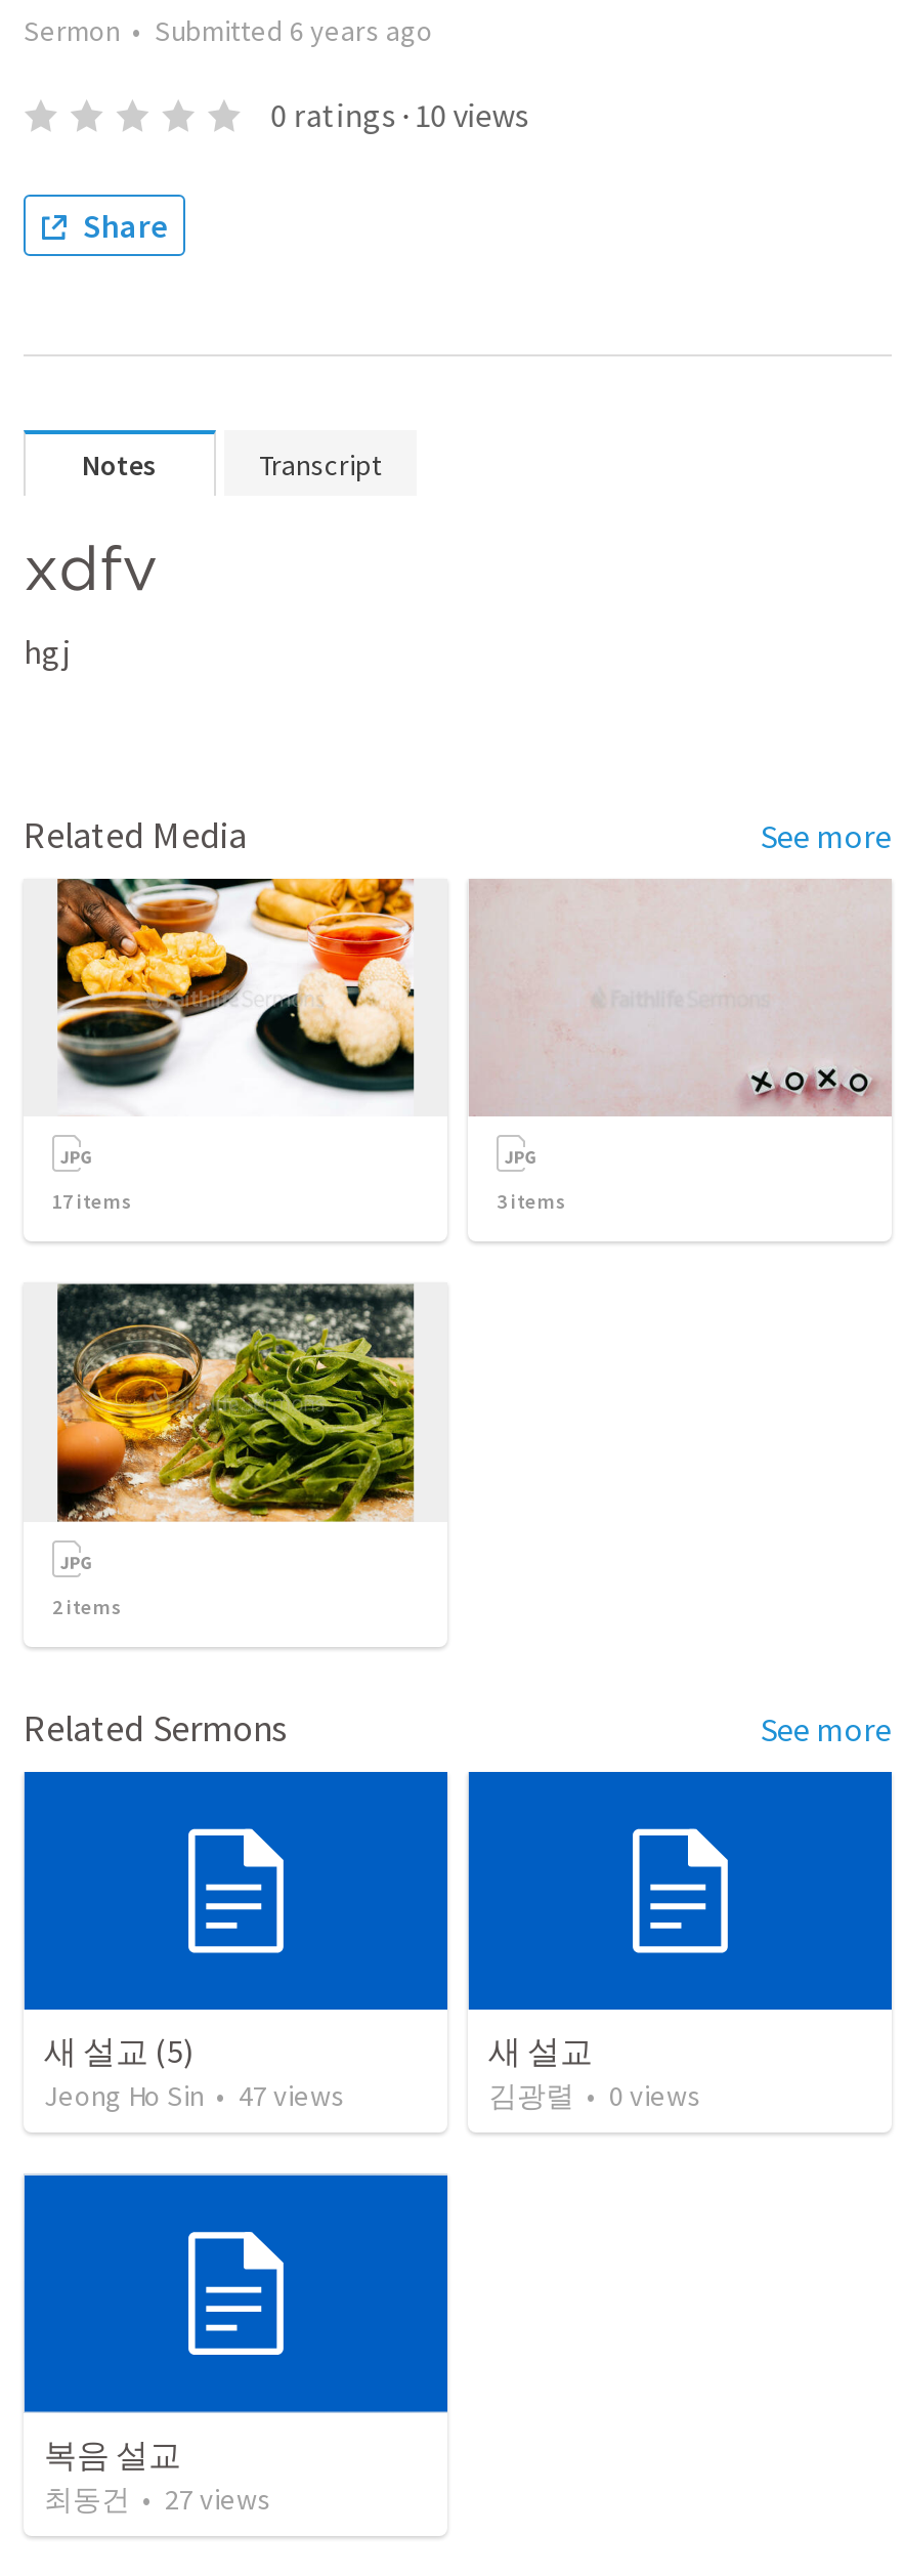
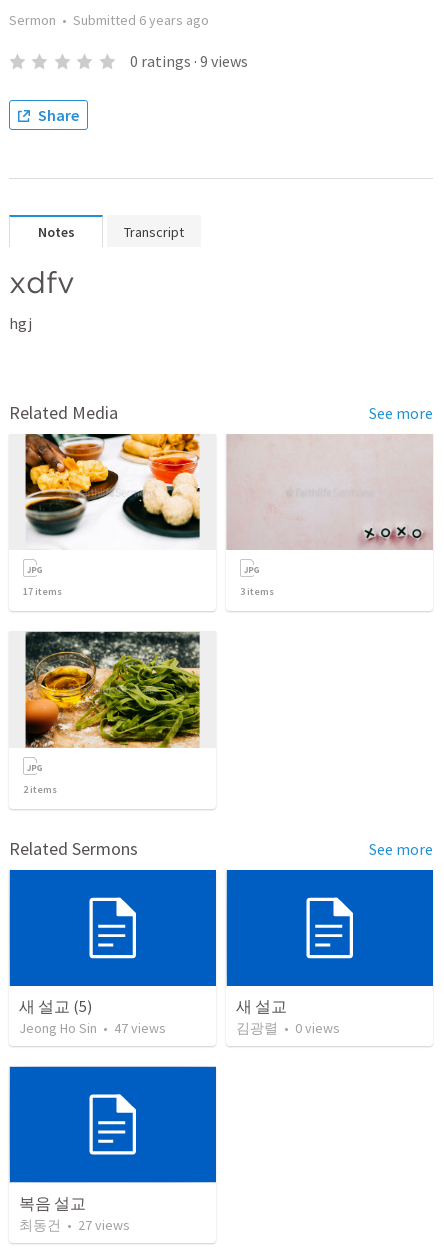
[271,94,529,135] 0 ratings · 10 views -> [130,51,248,71] 0 ratings · 9 views

